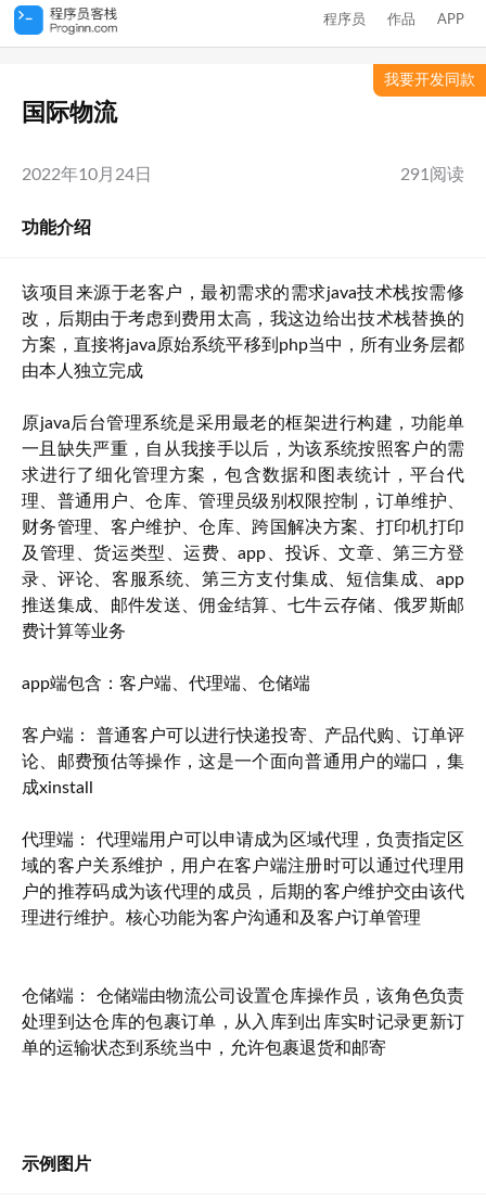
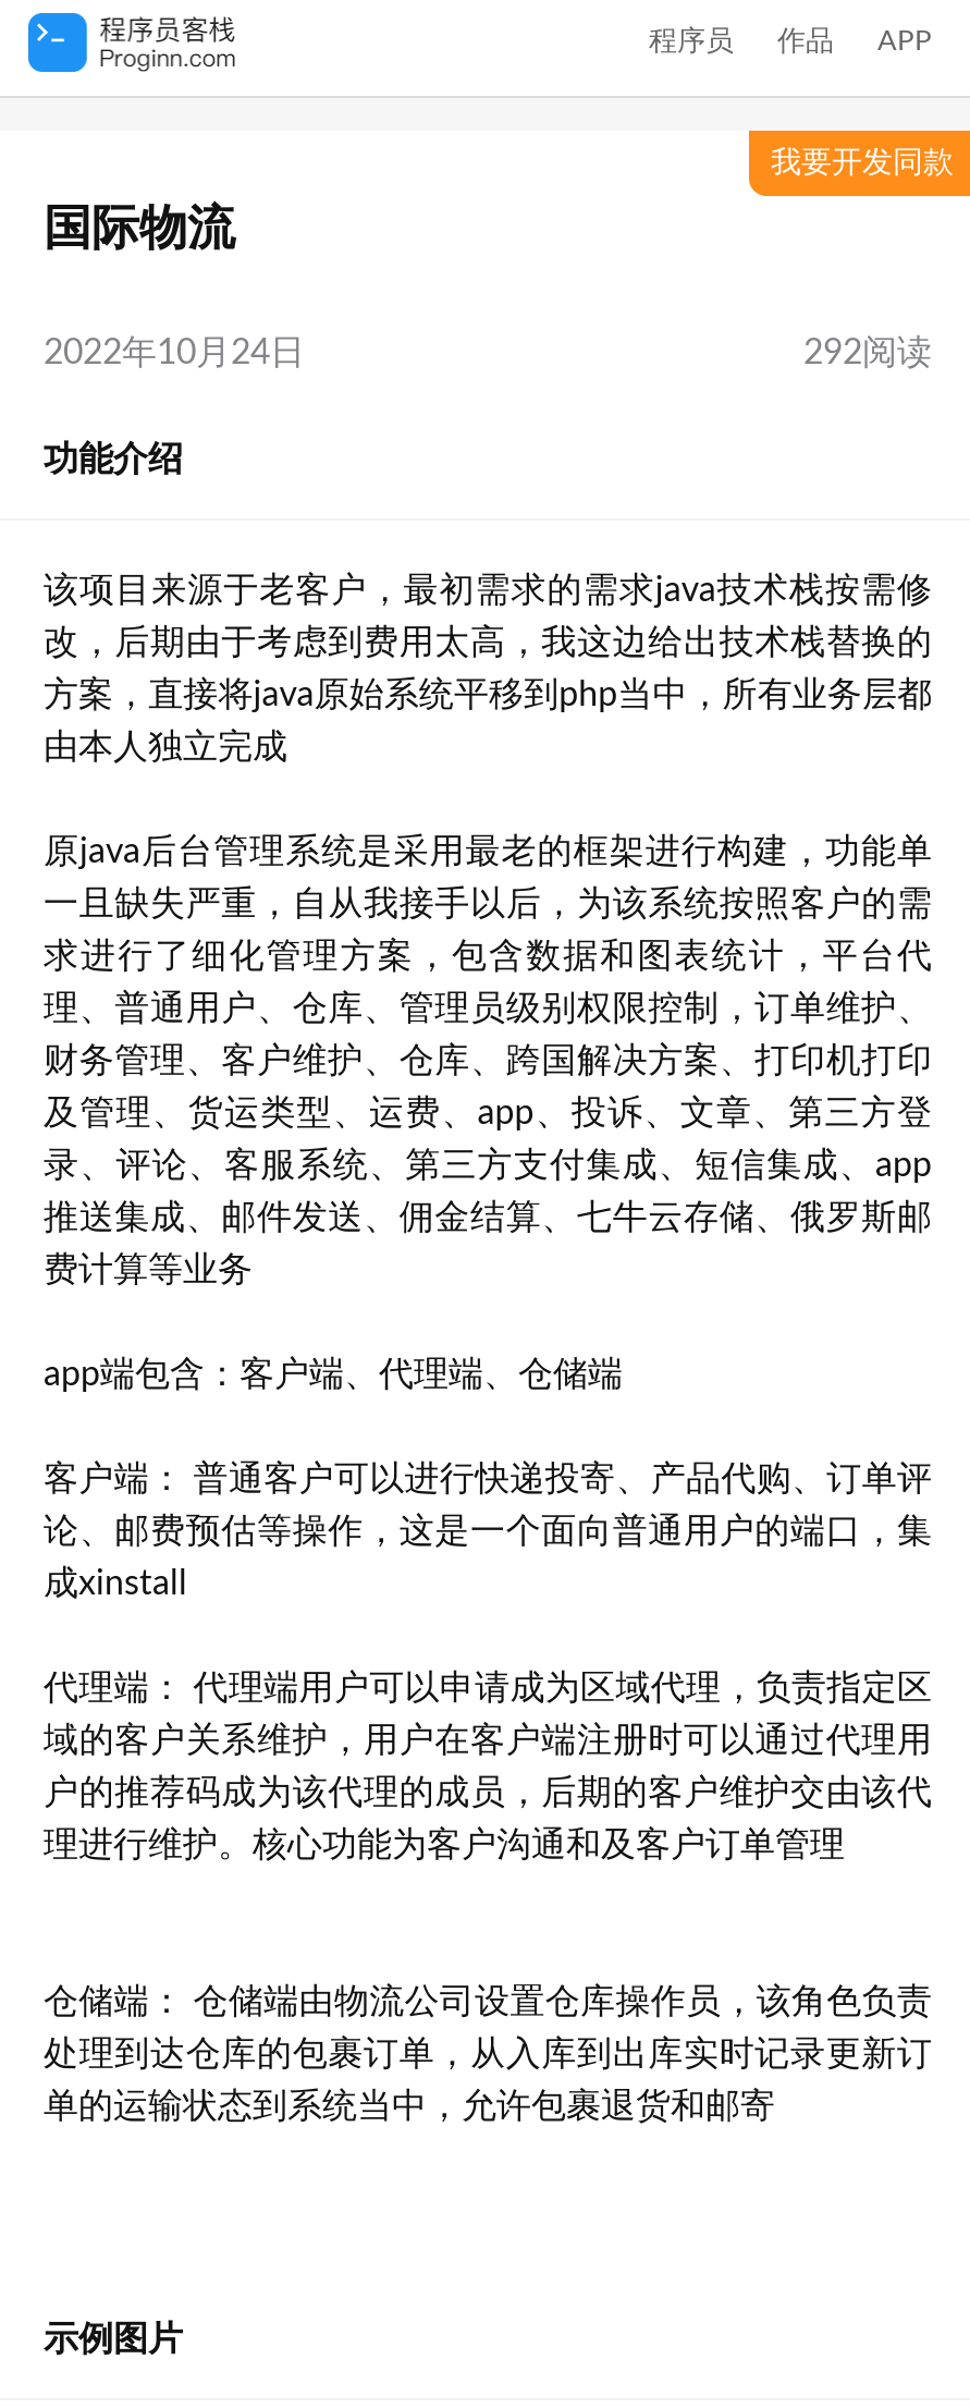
[400,166,464,183] 291阅读 -> [803,335,932,370] 292阅读

